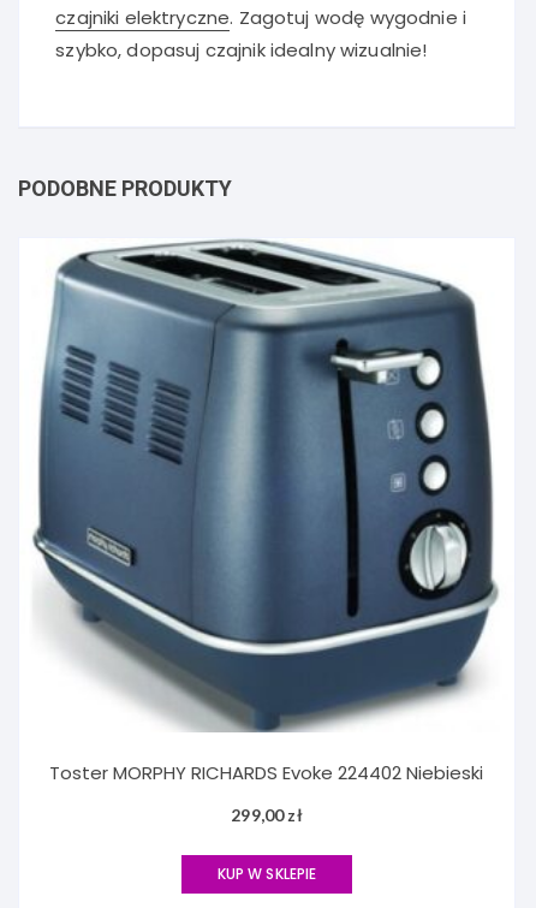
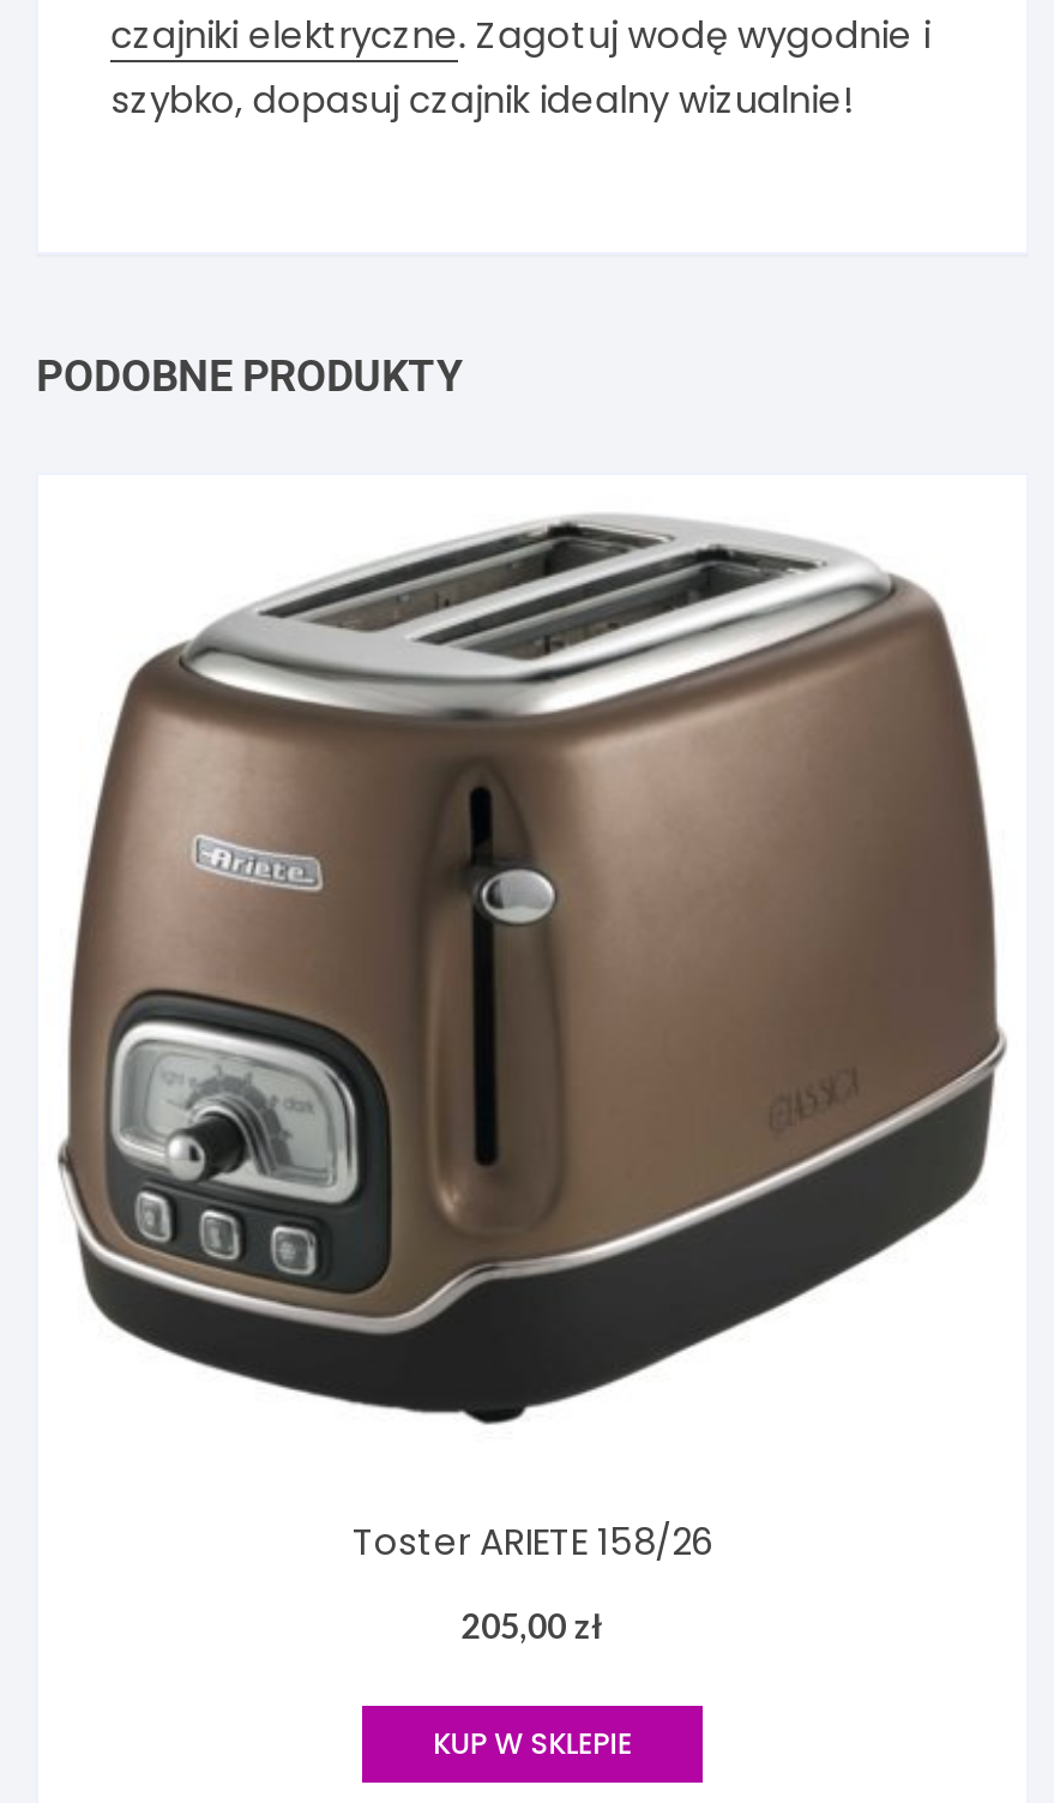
[29,238,504,785] [image] | Toster MORPHY RICHARDS Evoke 224402 Niebieski -> [55,477,1007,1567] [image] | Toster ARIETE 158/26
[231,805,302,825] 299,00 zł -> [461,1605,604,1646] 205,00 zł

